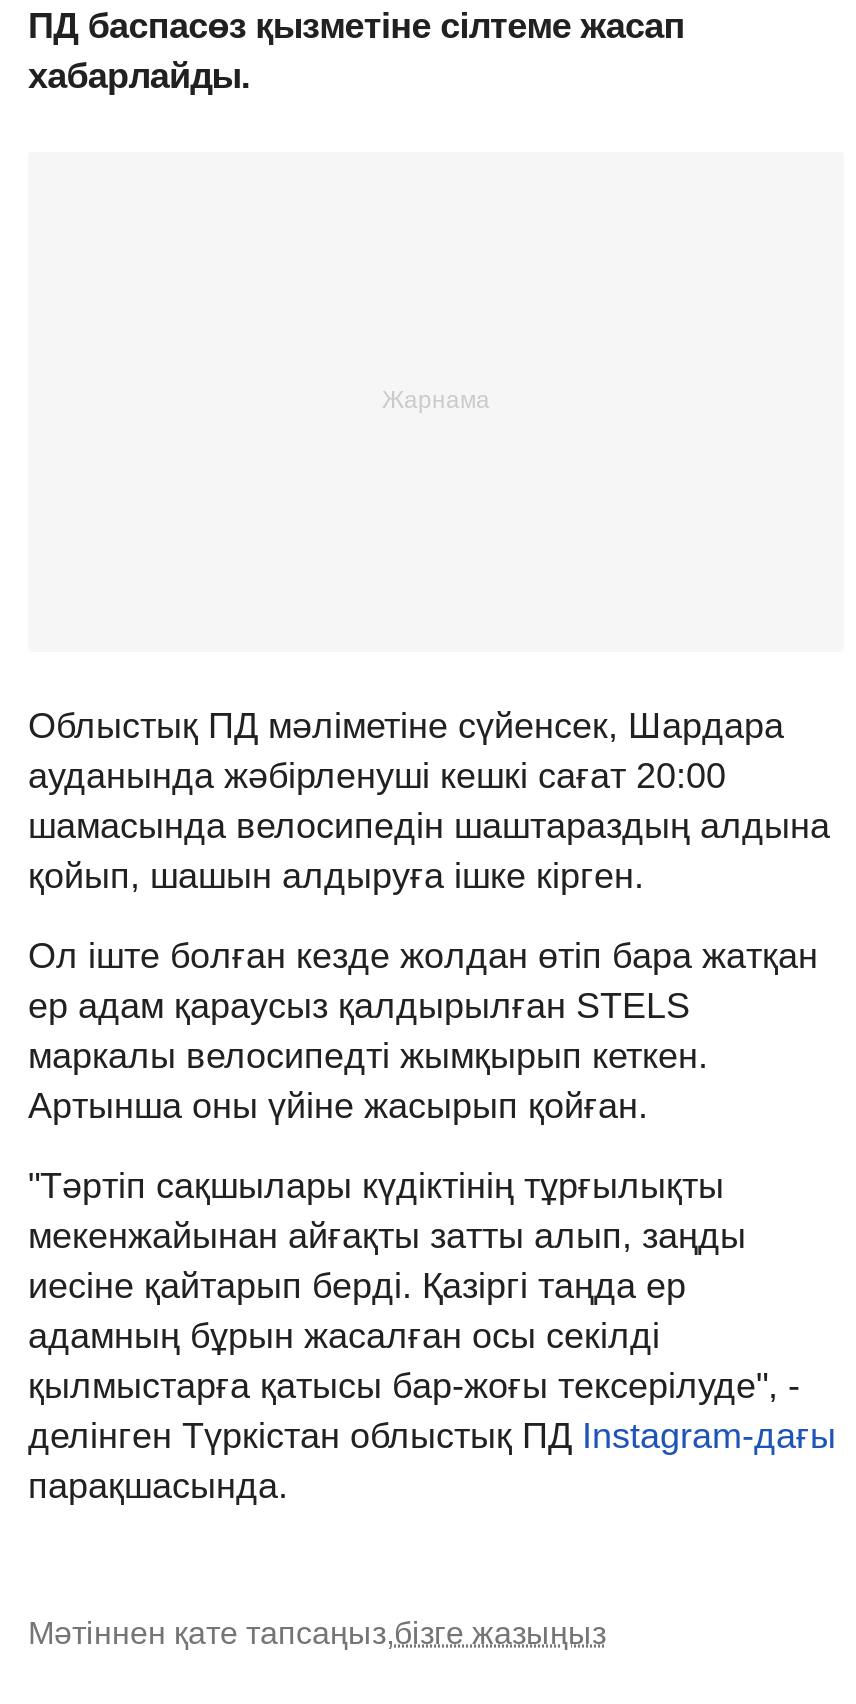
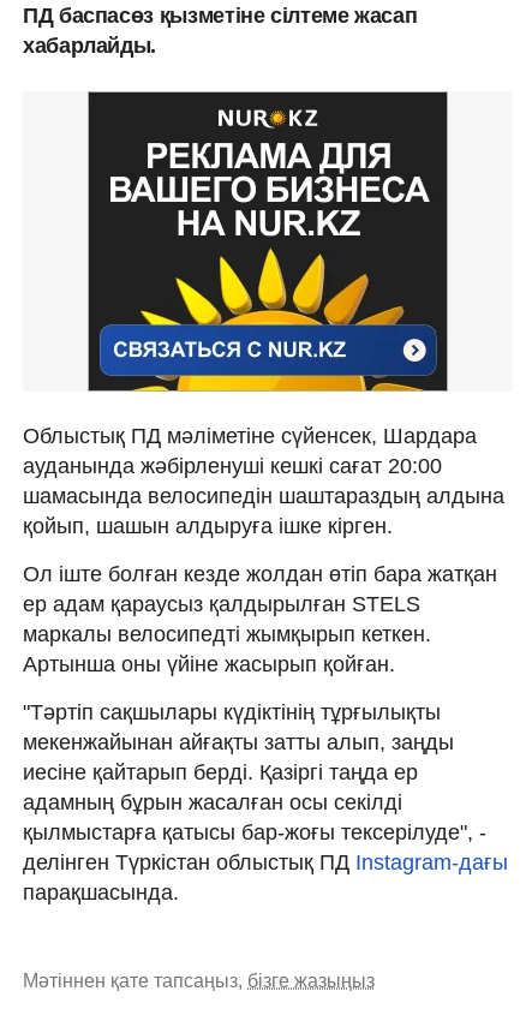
none -> [86,91,449,393] [image]

